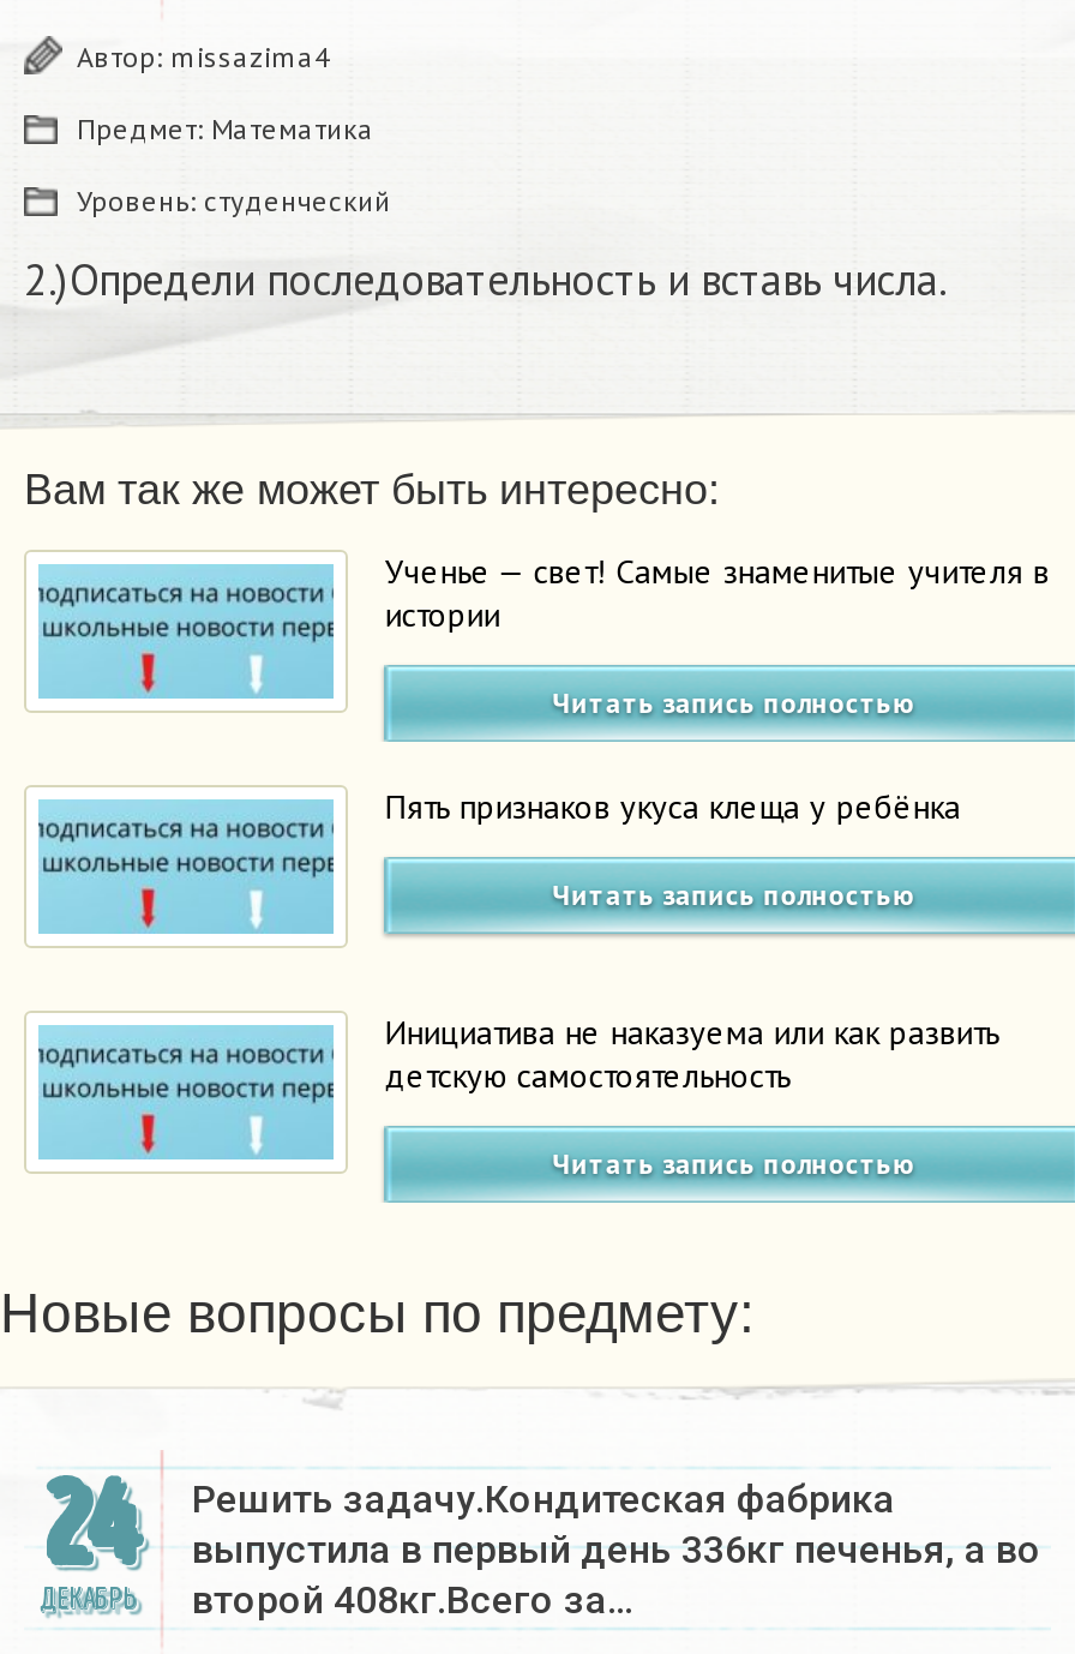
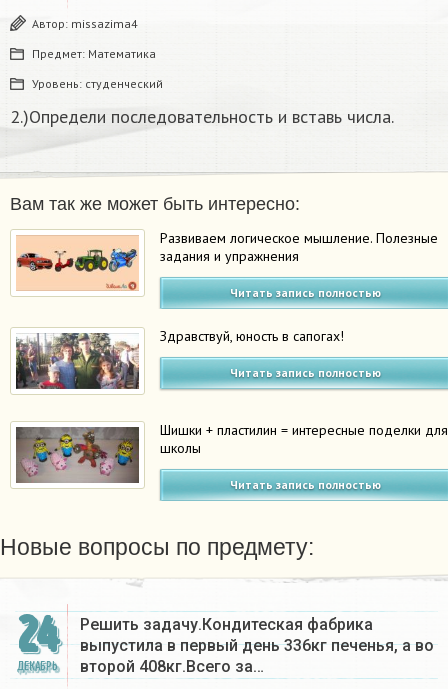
[36,551,1050,701] [image] | Ученье — свет! Самые знаменитые учителя в | истории -> [15,229,438,292] [image] | Развиваем логическое мышление. Полезные | задания и упражнения
[36,786,961,936] [image] | Пять признаков укуса клеща у ребёнка -> [15,327,344,390] [image] | Здравствуй, юность в сапогах!
[36,1011,999,1162] [image] | Инициатива не наказуема или как развить | детскую самостоятельность -> [15,421,448,484] [image] | Шишки + пластилин = интересные поделки для | школы

